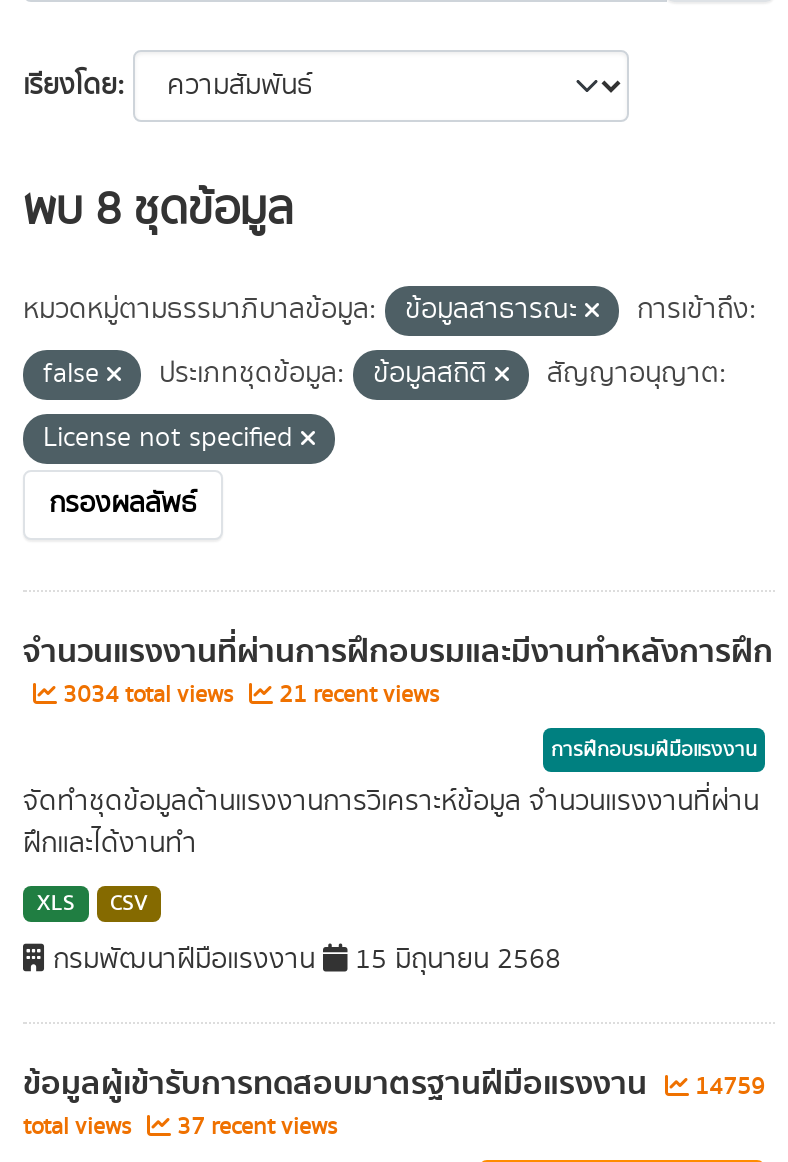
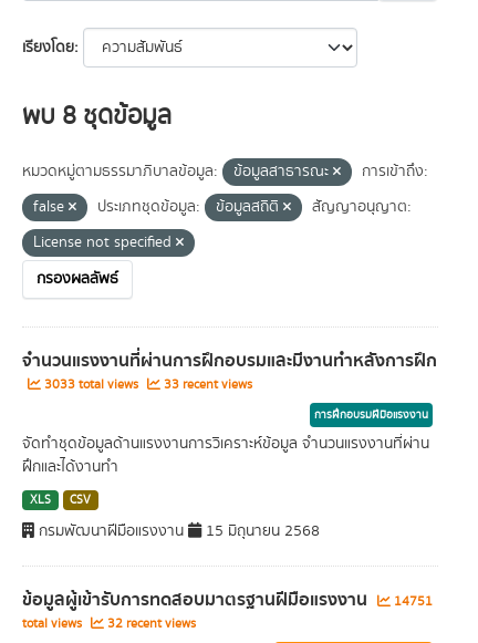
[57,678,239,712] 3034 total views -> [41,375,142,394] 3033 total views
[273,678,439,712] 21 recent views -> [160,375,252,394] 33 recent views
[23,1058,765,1110] ข้อมูลผู้เข้ารับการทดสอบมาตรฐานฝีมือแรงงาน 14759 -> [22,585,433,614] ข้อมูลผู้เข้ารับการทดสอบมาตรฐานฝีมือแรงงาน 14751
[23,1110,337,1144] total views 37 recent views -> [22,614,196,633] total views 32 recent views

